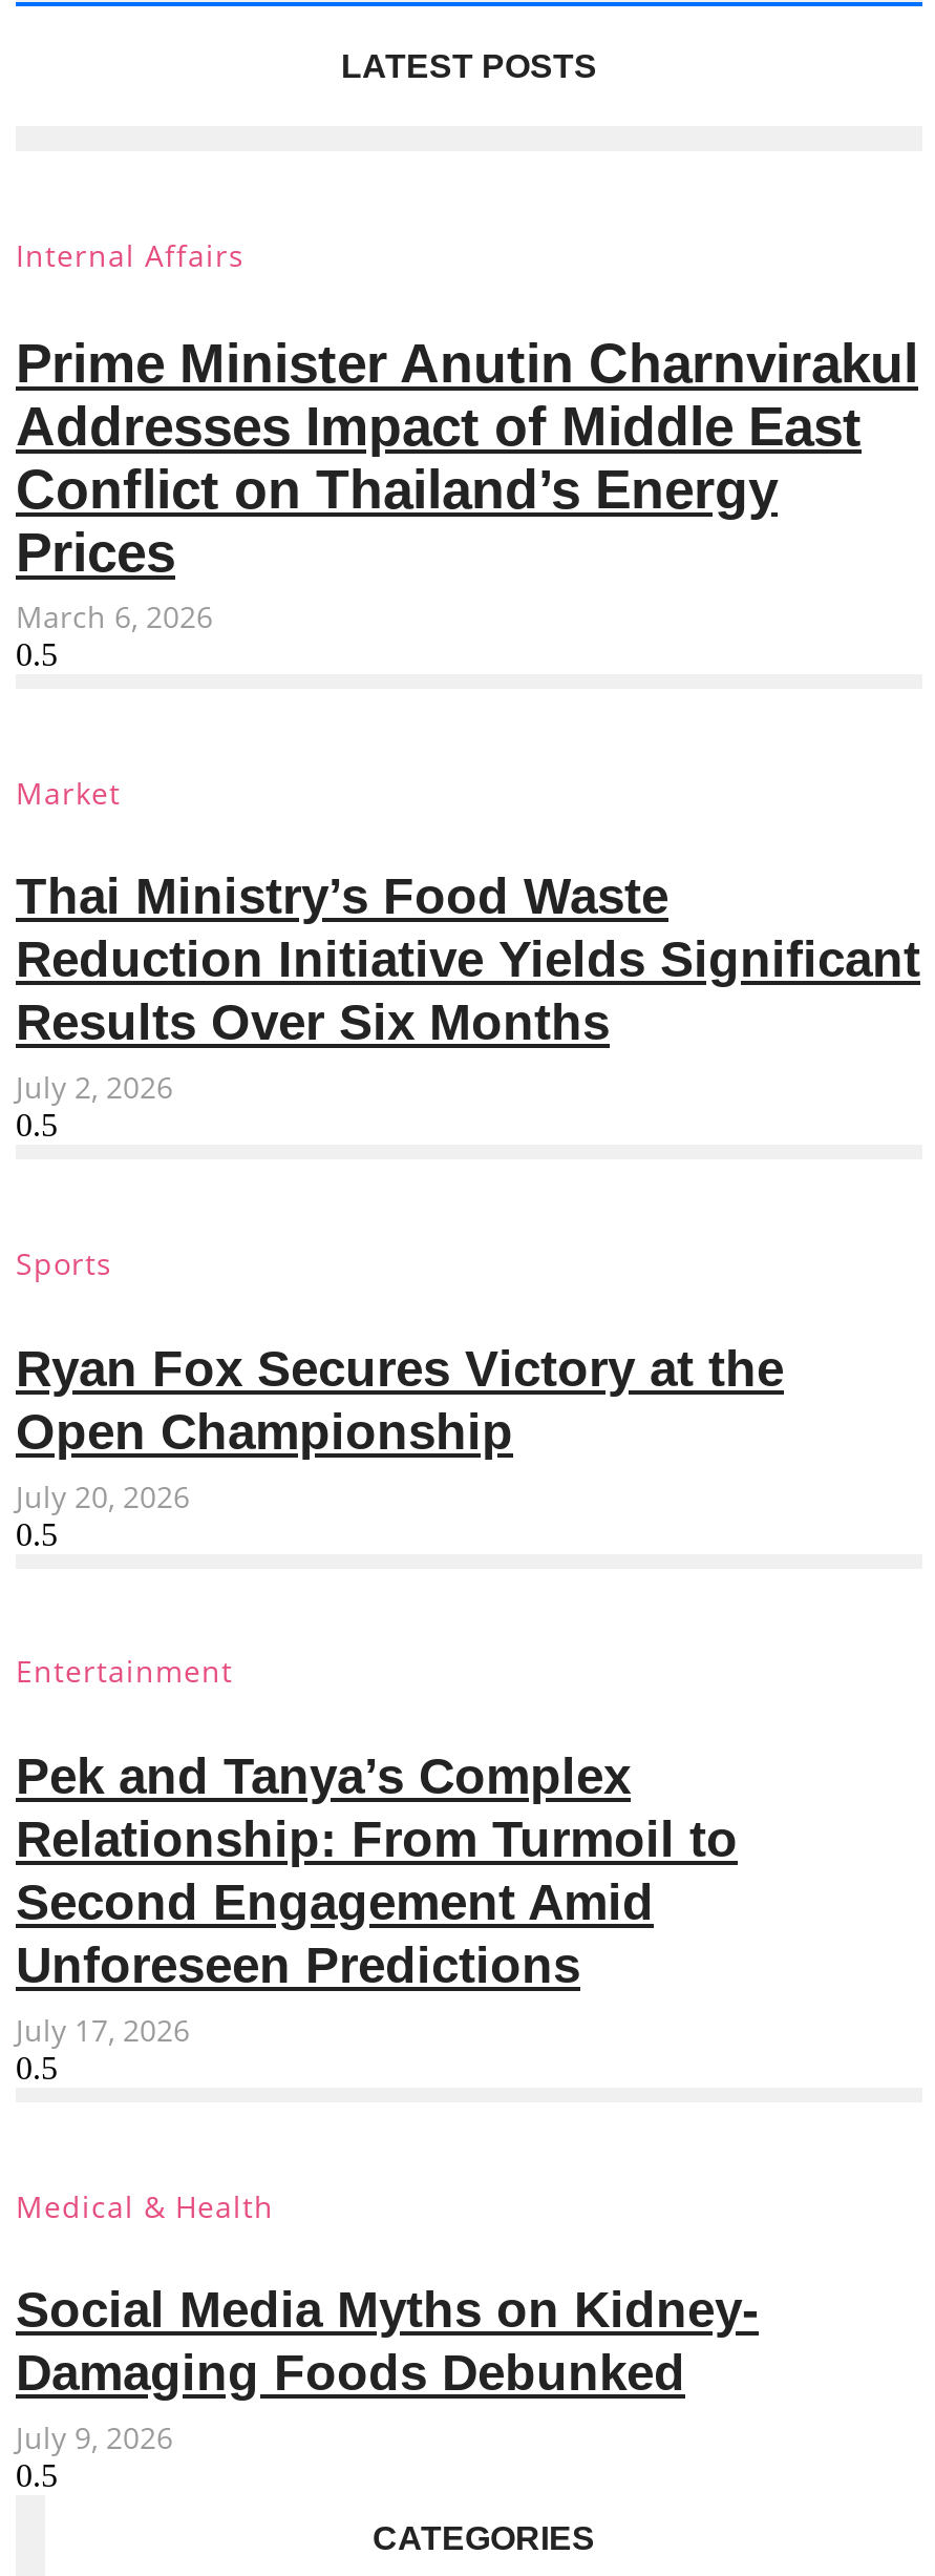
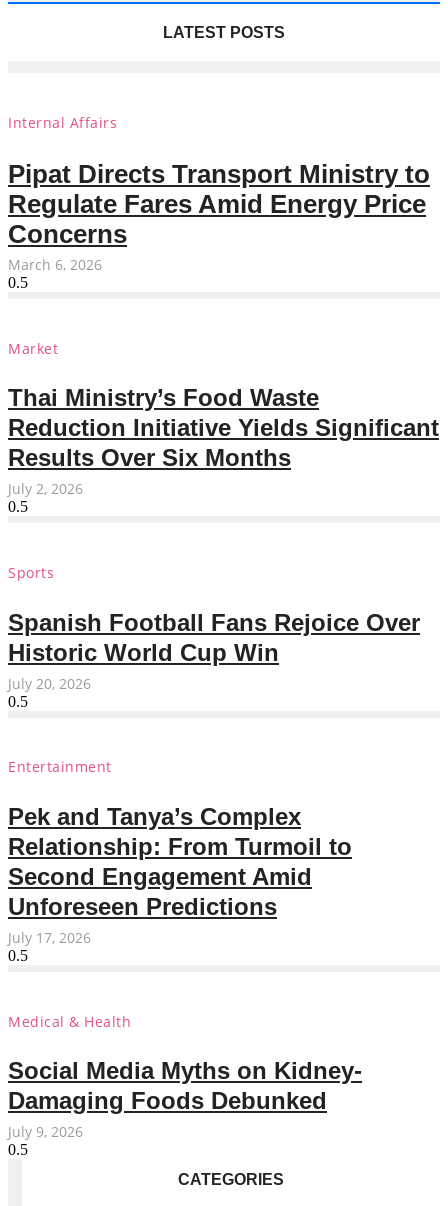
[16,332,918,584] Prime Minister Anutin Charnvirakul | Addresses Impact of Middle East | Conflict on Thailand’s Energy | Prices -> [8,159,430,249] Pipat Directs Transport Ministry to | Regulate Fares Amid Energy Price | Concerns
[16,1339,784,1459] Ryan Fox Secures Victory at the | Open Championship -> [8,609,420,666] Spanish Football Fans Rejoice Over | Historic World Cup Win

